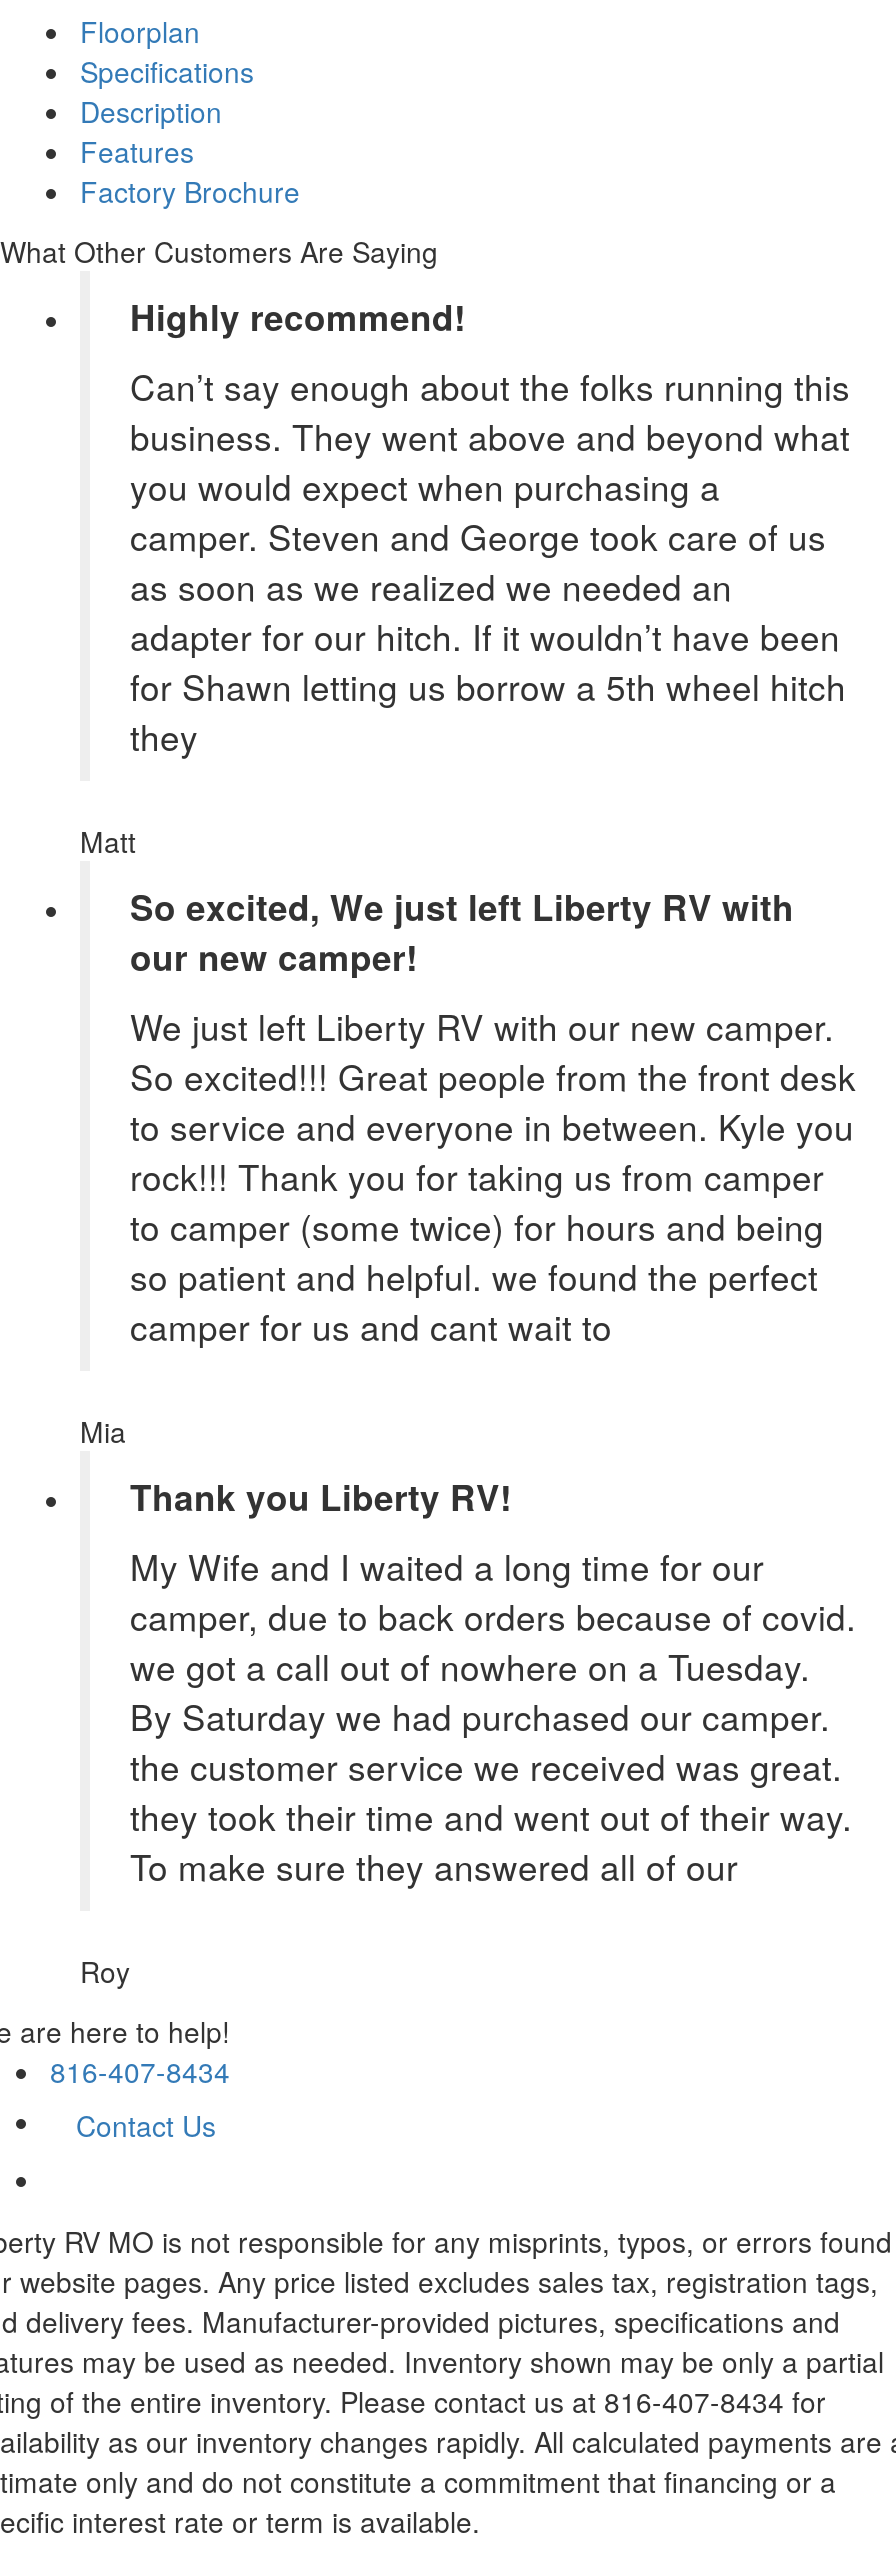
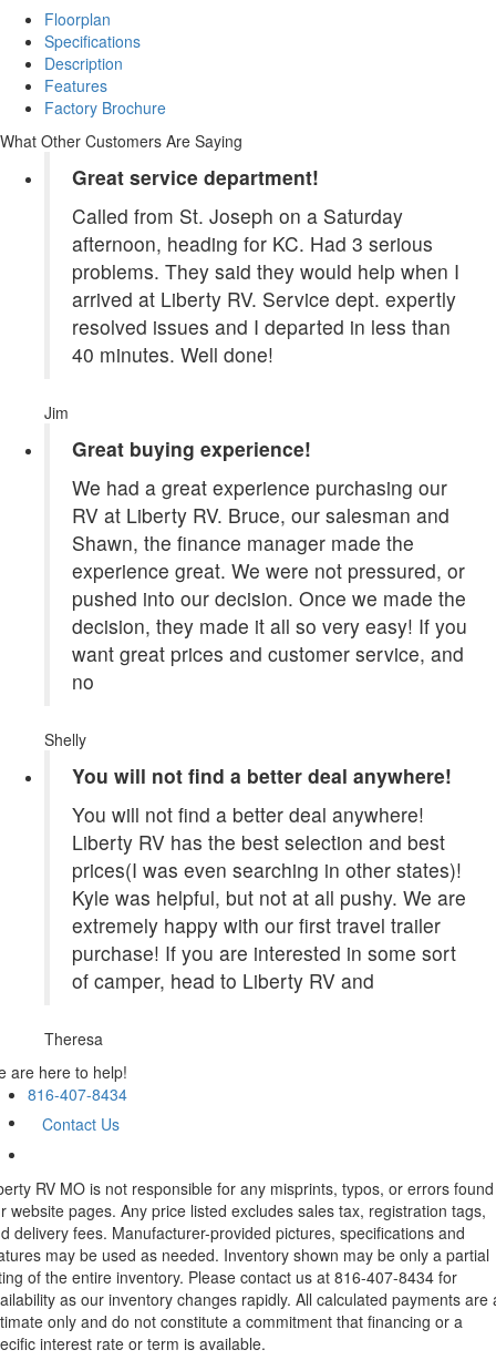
[130,292,850,762] Highly recommend! | Can’t say enough about the folks running this | business. They went above and beyond what | you would expect when purchasing a | camper. Steven and George took care of us | as soon as we realized we needed an | adapter for our hitch. If it wouldn’t have been | for Shawn letting us borrow a 5th wheel hitch | they -> [72,163,459,368] Great service department! | Called from St. Joseph on a Saturday | afternoon, heading for KC. Had 3 serious | problems. They said they would help when I | arrived at Liberty RV. Service dept. expertly | resolved issues and I departed in less than | 40 minutes. Well done!
[80,822,856,1352] Matt | So excited, We just left Liberty RV with | our new camper! | We just left Liberty RV with our new camper. | So excited!!! Great people from the front desk | to service and everyone in between. Kyle you | rock!!! Thank you for taking us from camper | to camper (some twice) for hours and being | so patient and helpful. we found the perfect | camper for us and cant wait to -> [44,402,467,695] Jim | Great buying experience! | We had a great experience purchasing our | RV at Liberty RV. Bruce, our salesman and | Shawn, the finance manager made the | experience great. We were not pressured, or | pushed into our decision. Once we made the | decision, they made it all so very easy! If you | want great prices and customer service, and | no
[80,1412,856,1892] Mia | Thank you Liberty RV! | My Wife and I waited a long time for our | camper, due to back orders because of covid. | we got a call out of nowhere on a Tuesday. | By Saturday we had purchased our camper. | the customer service we received was great. | they took their time and went out of their way. | To make sure they answered all of our -> [44,729,466,995] Shelly | You will not find a better deal anywhere! | You will not find a better deal anywhere! | Liberty RV has the best selection and best | prices(I was even searching in other states)! | Kyle was helpful, but not at all pushy. We are | extremely happy with our first travel trailer | purchase! If you are interested in some sort | of camper, head to Liberty RV and
[80,1952,130,1992] Roy -> [44,1028,103,1050] Theresa

